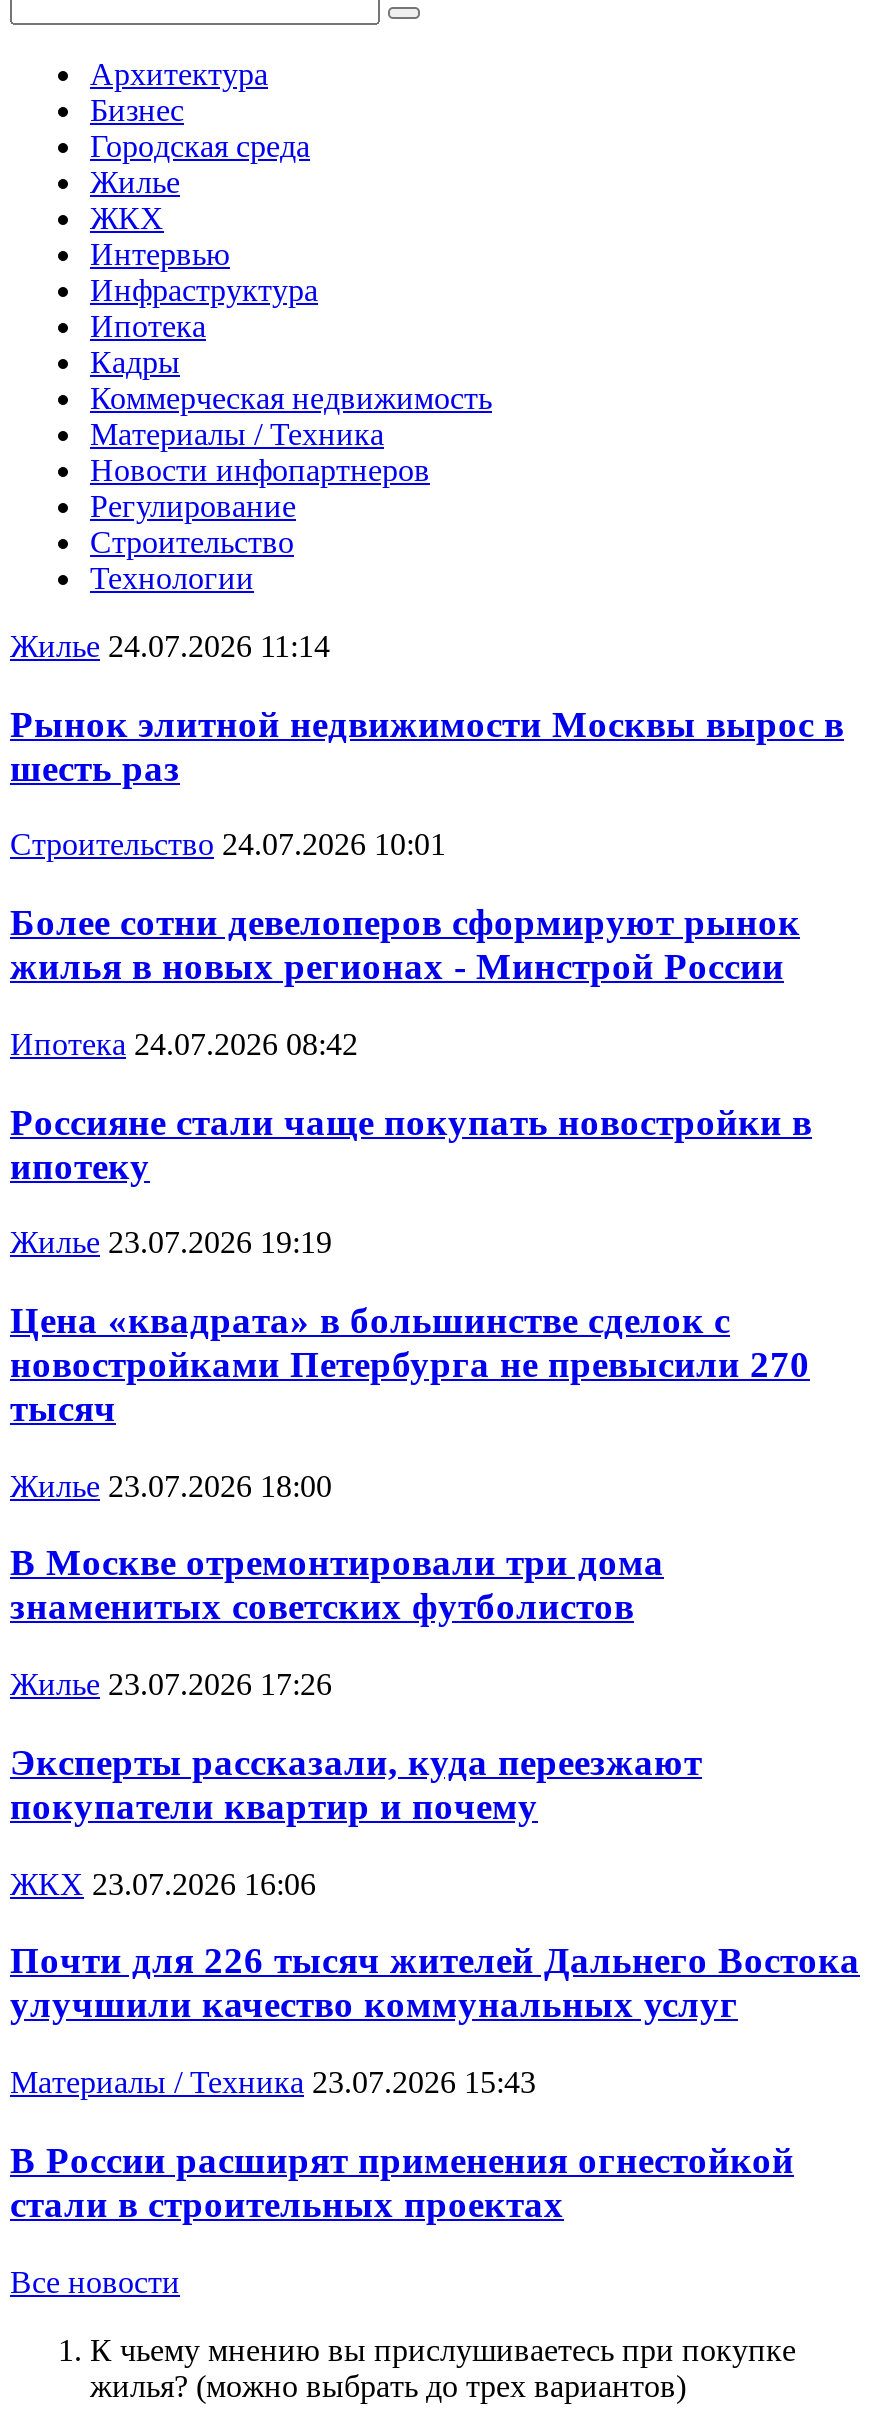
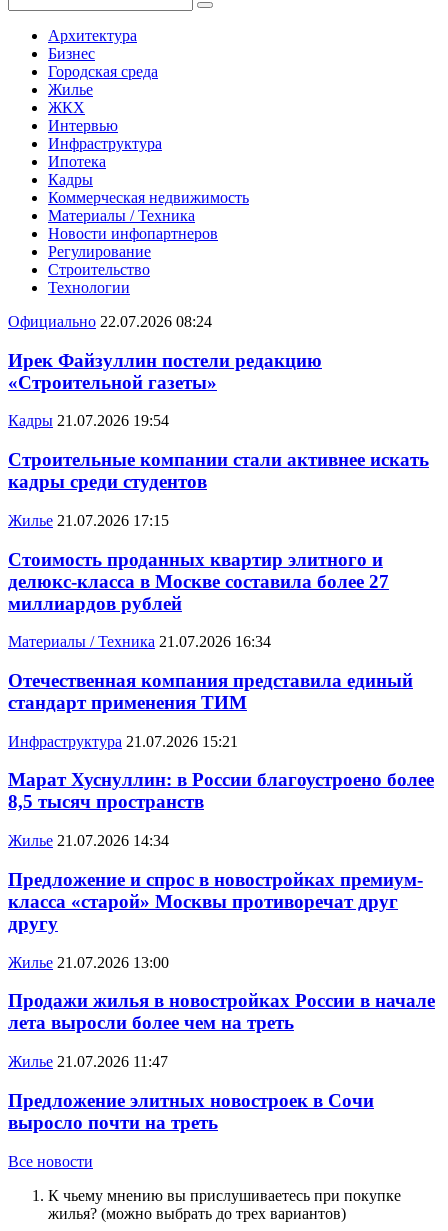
[10,629,330,663] Жилье 24.07.2026 11:14 -> [8,313,212,330] Официально 22.07.2026 08:24
[10,702,844,788] Рынок элитной недвижимости Москвы вырос в | шесть раз -> [8,350,322,393] Ирек Файзуллин постели редакцию | «Строительной газеты»
[10,828,446,862] Строительство 24.07.2026 10:01 -> [8,412,169,429] Кадры 21.07.2026 19:54
[10,901,800,987] Более сотни девелоперов сформируют рынок | жилья в новых регионах - Минстрой России -> [8,449,429,492] Строительные компании стали активнее искать | кадры среди студентов
[10,1027,358,1061] Ипотека 24.07.2026 08:42 -> [8,512,169,529] Жилье 21.07.2026 17:15
[10,1100,812,1186] Россияне стали чаще покупать новостройки в | ипотеку -> [8,549,389,614] Стоимость проданных квартир элитного и | делюкс-класса в Москве составила более 27 | миллиардов рублей
[10,1226,332,1260] Жилье 23.07.2026 19:19 -> [8,633,271,650] Материалы / Техника 21.07.2026 16:34
[10,1299,810,1429] Цена «квадрата» в большинстве сделок с | новостройками Петербурга не превысили 270 | тысяч -> [8,670,413,713] Отечественная компания представила единый | стандарт применения ТИМ
[10,1469,332,1503] Жилье 23.07.2026 18:00 -> [8,733,238,750] Инфраструктура 21.07.2026 15:21
[10,1542,664,1628] В Москве отремонтировали три дома | знаменитых советских футболистов -> [8,769,434,812] Марат Хуснуллин: в России благоустроено более | 8,5 тысяч пространств
[10,1667,332,1701] Жилье 23.07.2026 17:26 -> [8,832,169,849] Жилье 21.07.2026 14:34
[10,1741,702,1827] Эксперты рассказали, куда переезжают | покупатели квартир и почему -> [8,869,423,934] Предложение и спрос в новостройках премиум- | класса «старой» Москвы противоречат друг | другу
[10,1866,316,1900] ЖКХ 23.07.2026 16:06 -> [8,954,169,971] Жилье 21.07.2026 13:00
[10,1940,860,2026] Почти для 226 тысяч жителей Дальнего Востока | улучшили качество коммунальных услуг -> [8,990,435,1033] Продажи жилья в новостройках России в начале | лета выросли более чем на треть
[10,2065,536,2099] Материалы / Техника 23.07.2026 15:43 -> [8,1053,168,1070] Жилье 21.07.2026 11:47
[10,2139,794,2225] В России расширят применения огнестойкой | стали в строительных проектах -> [8,1090,374,1133] Предложение элитных новостроек в Сочи | выросло почти на треть

